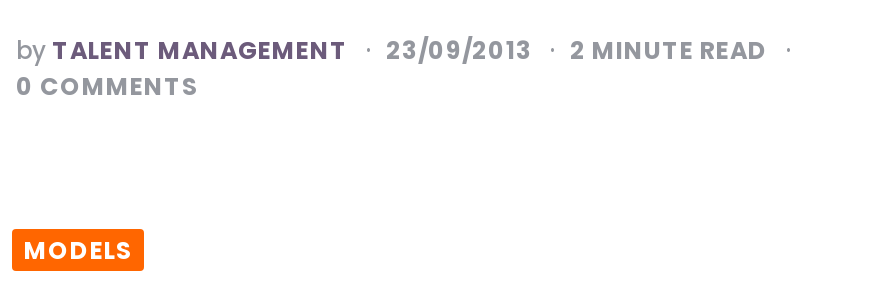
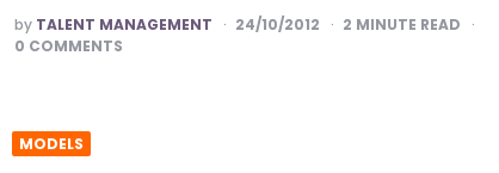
[386,33,532,67] 23/09/2013 -> [235,14,320,35] 24/10/2012

